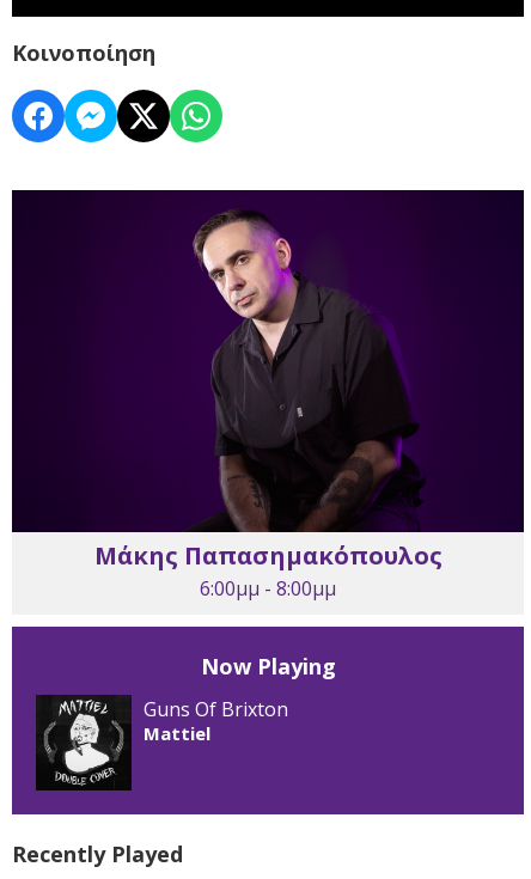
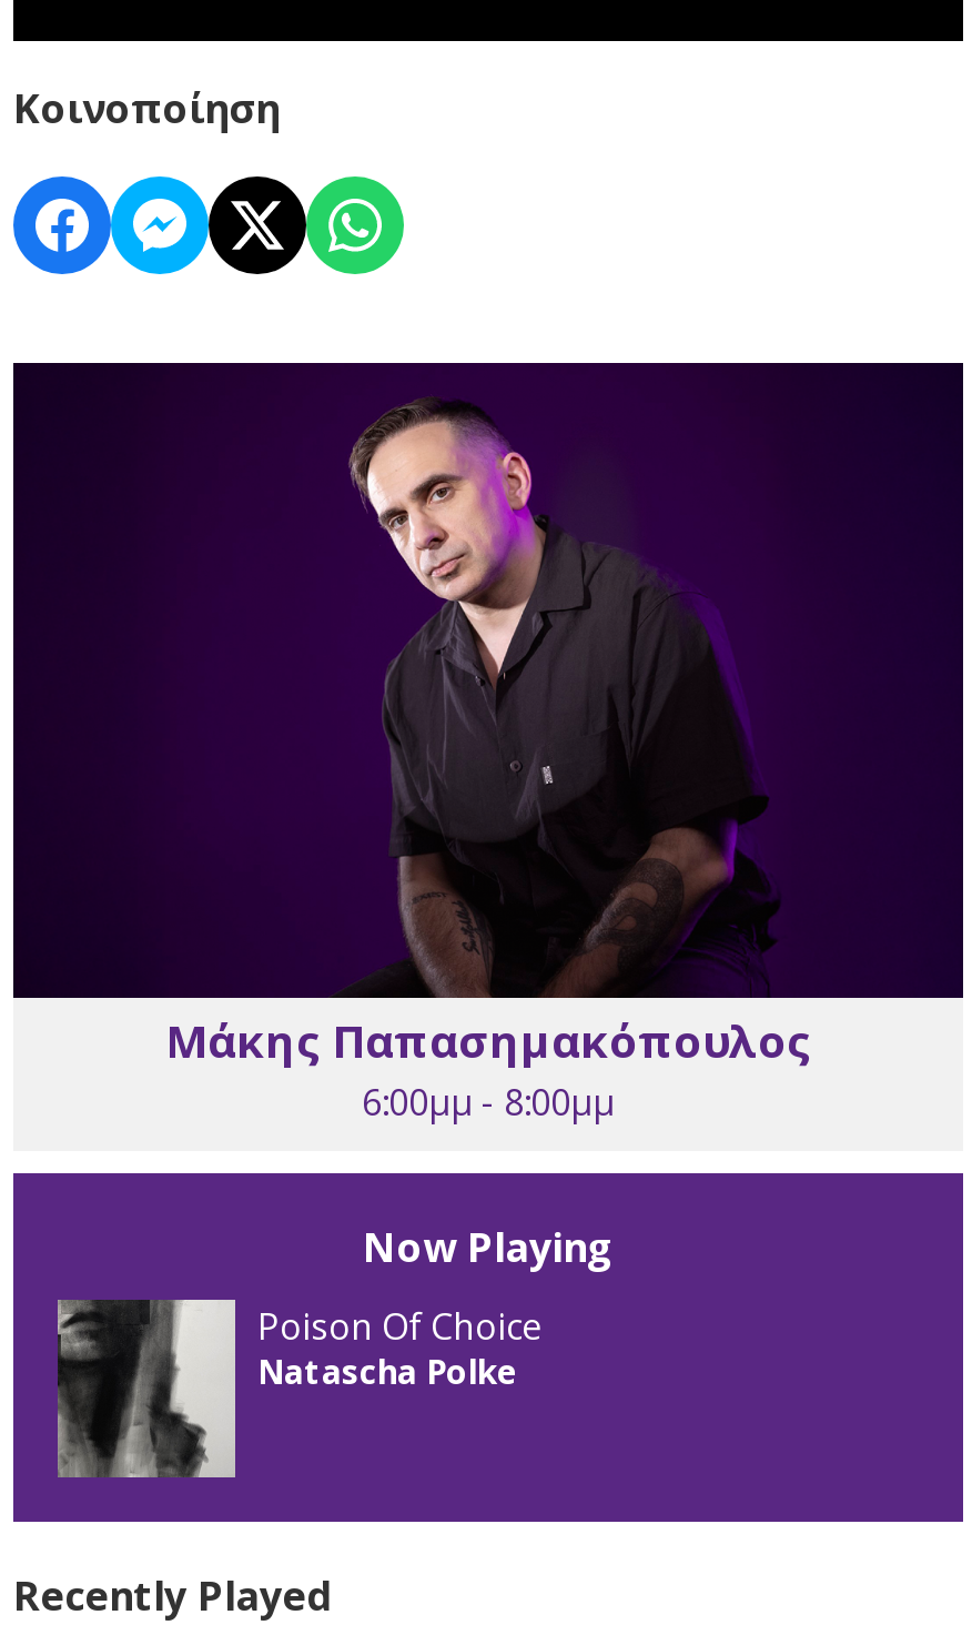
[35,694,288,792] [image] | Guns Of Brixton | Mattiel -> [55,1298,541,1480] [image] | Poison Of Choice | Natascha Polke

